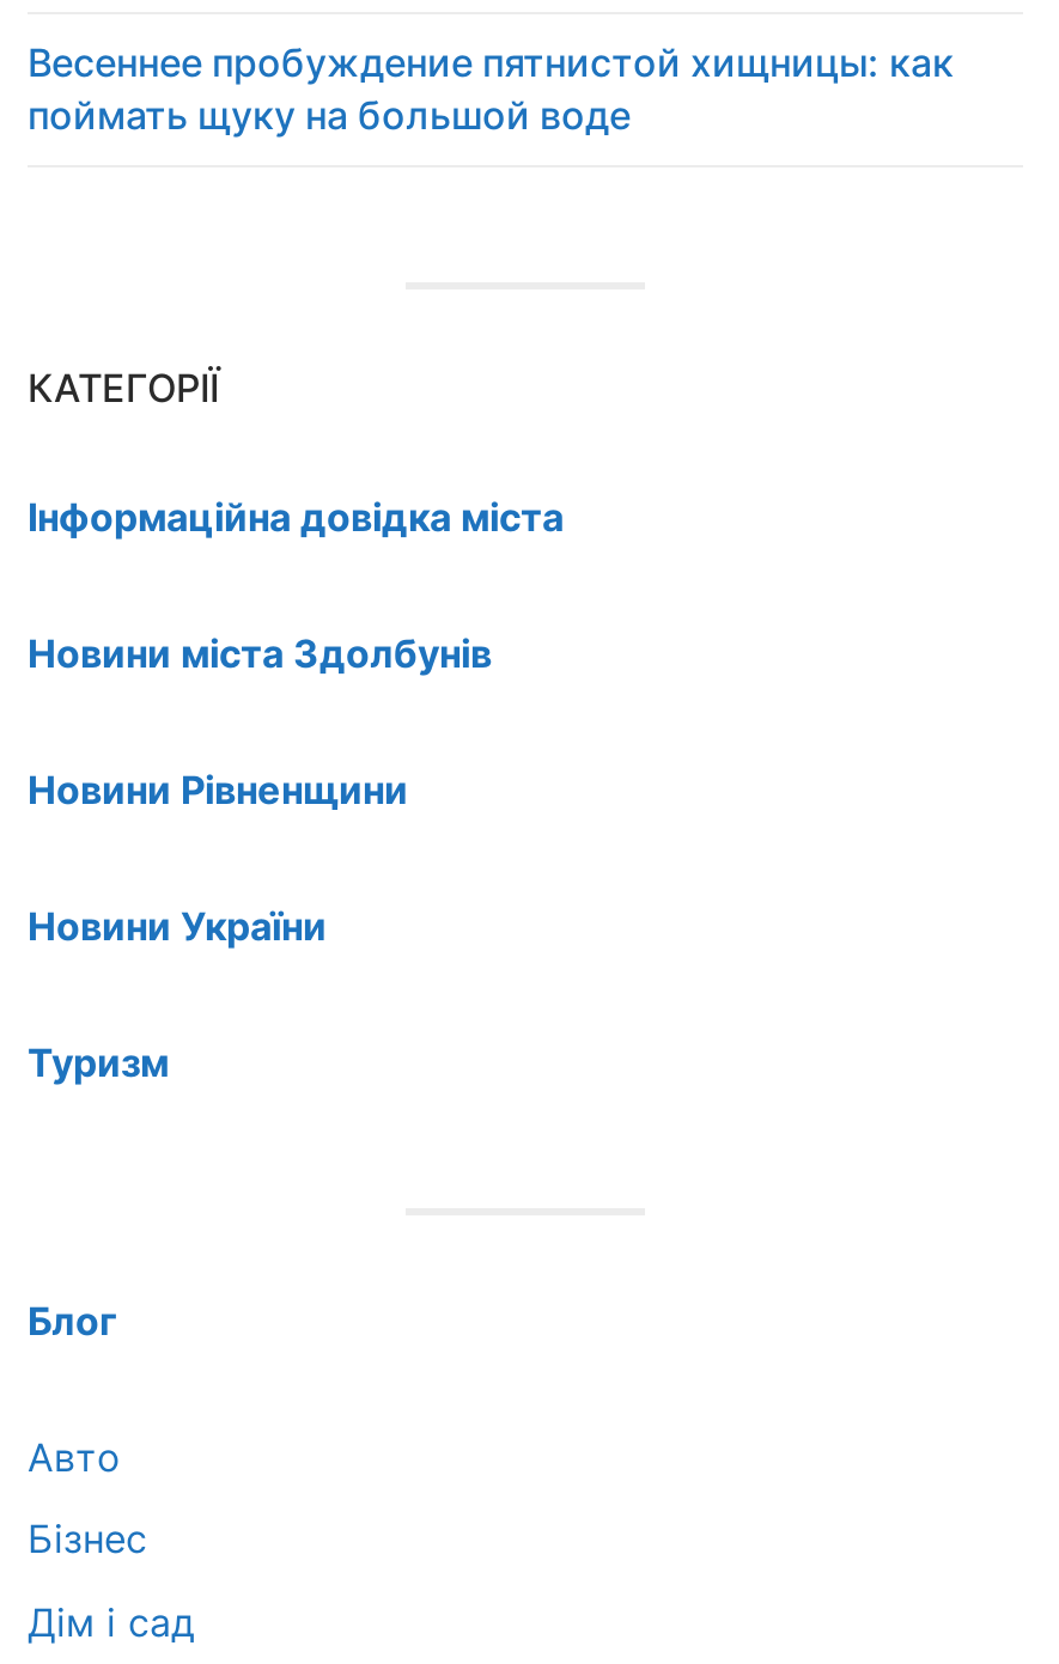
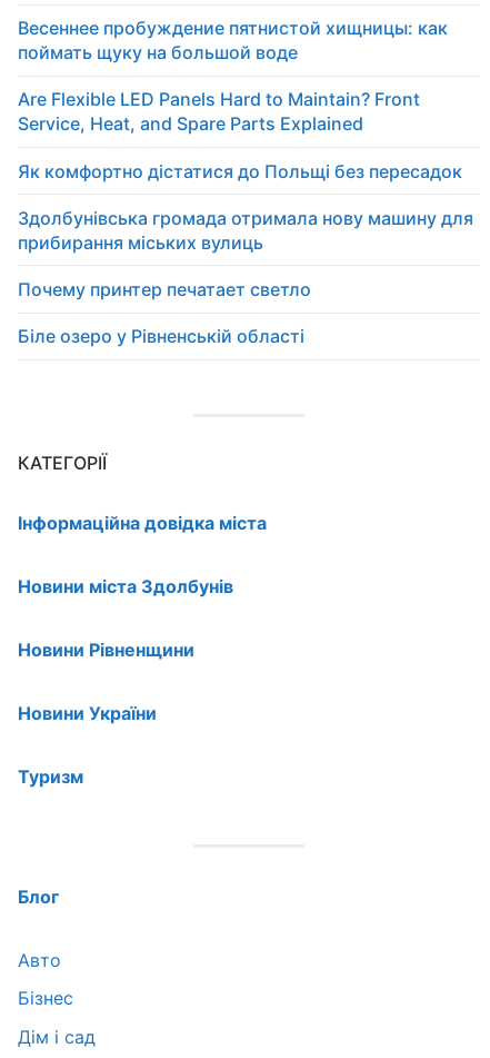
none -> [18,88,473,347] Are Flexible LED Panels Hard to Maintain? Front | Service, Heat, and Spare Parts Explained | Як комфортно дістатися до Польщі без пересадок | Здолбунівська громада отримала нову машину для | прибирання міських вулиць | Почему принтер печатает светло | Біле озеро у Рівненській області

